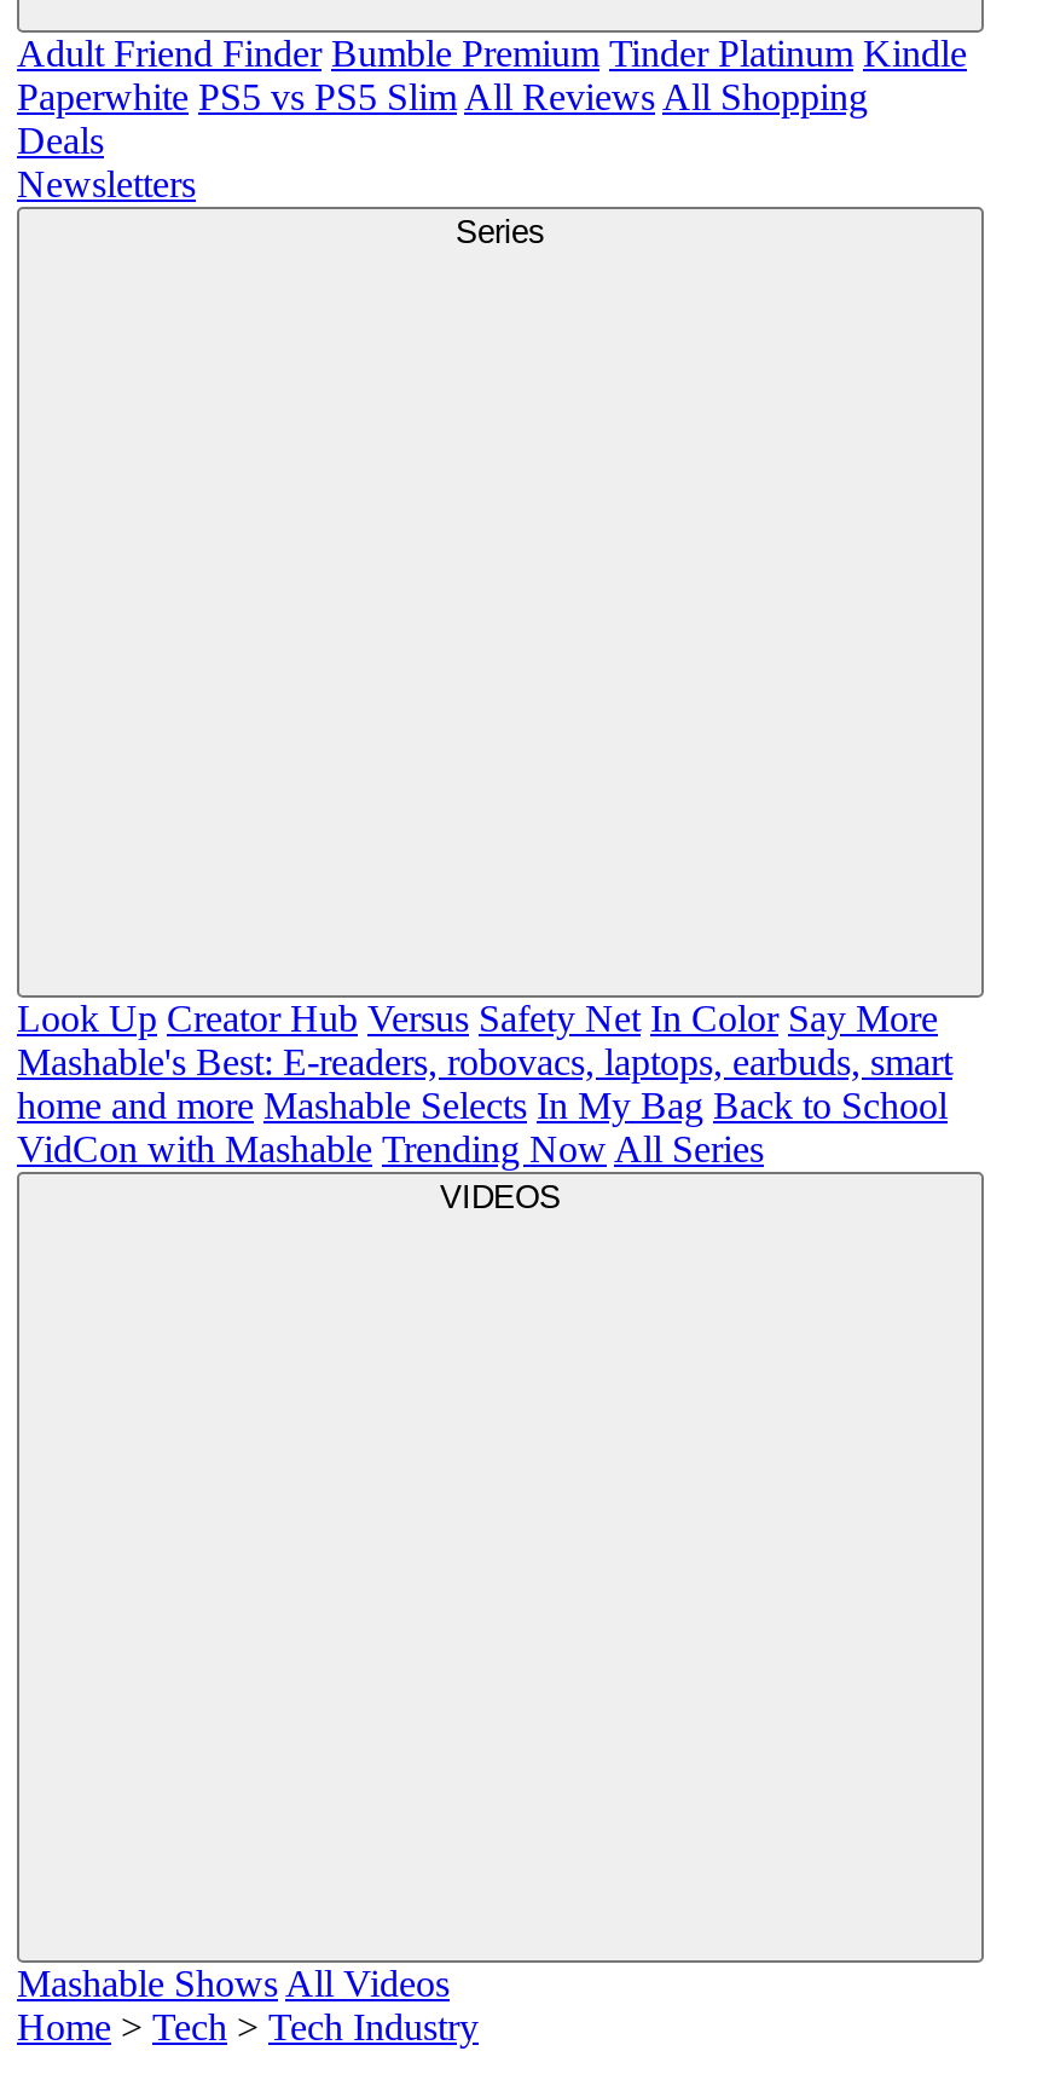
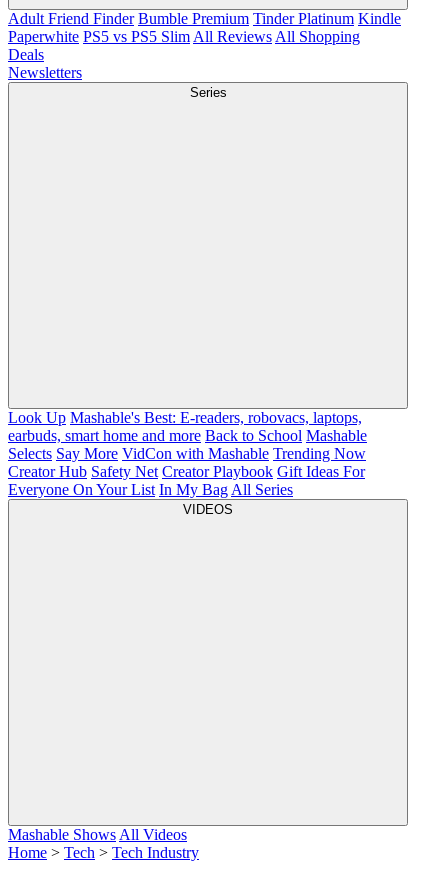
[17,997,952,1168] Look Up Creator Hub Versus Safety Net In Color Say More | Mashable's Best: E-readers, robovacs, laptops, earbuds, smart | home and more Mashable Selects In My Bag Back to School | VidCon with Mashable Trending Now All Series -> [8,409,367,498] Look Up Mashable's Best: E-readers, robovacs, laptops, | earbuds, smart home and more Back to School Mashable | Selects Say More VidCon with Mashable Trending Now | Creator Hub Safety Net Creator Playbook Gift Ideas For | Everyone On Your List In My Bag All Series

